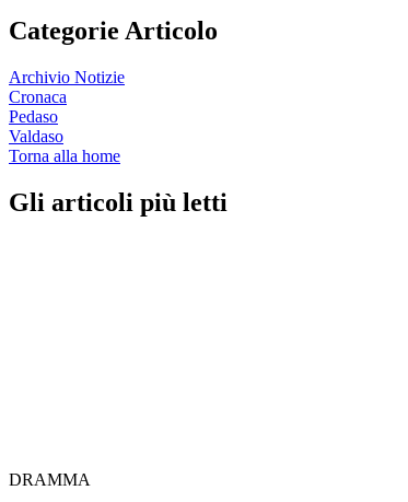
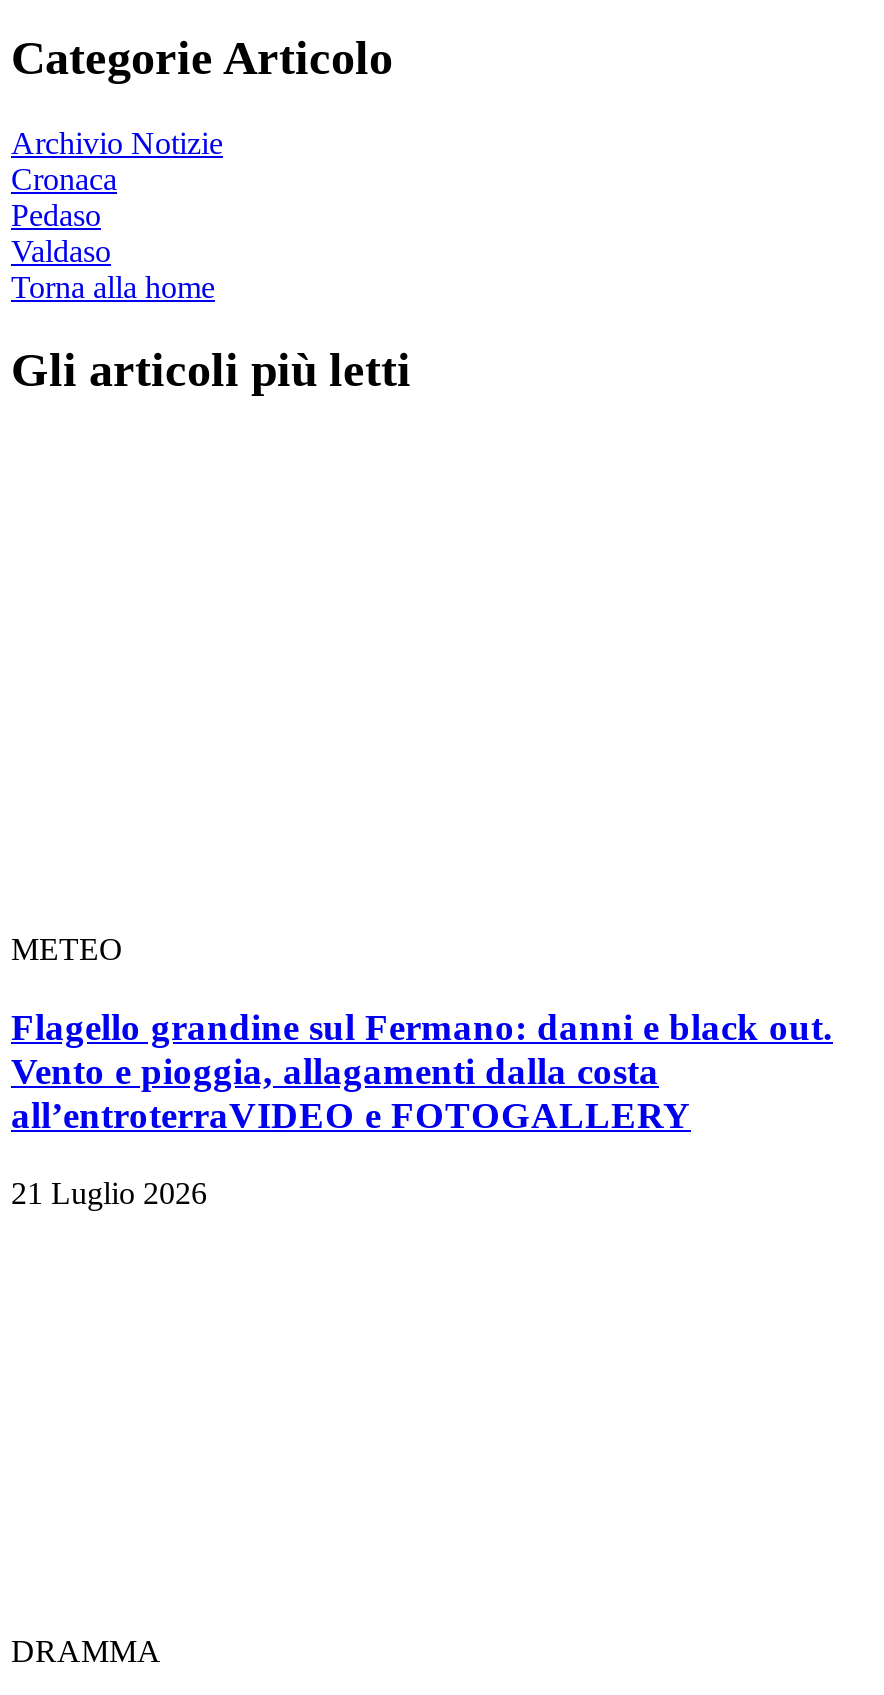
none -> [11,932,833,1209] METEO | Flagello grandine sul Fermano: danni e black out. | Vento e pioggia, allagamenti dalla costa | all’entroterraVIDEO e FOTOGALLERY | 21 Luglio 2026

